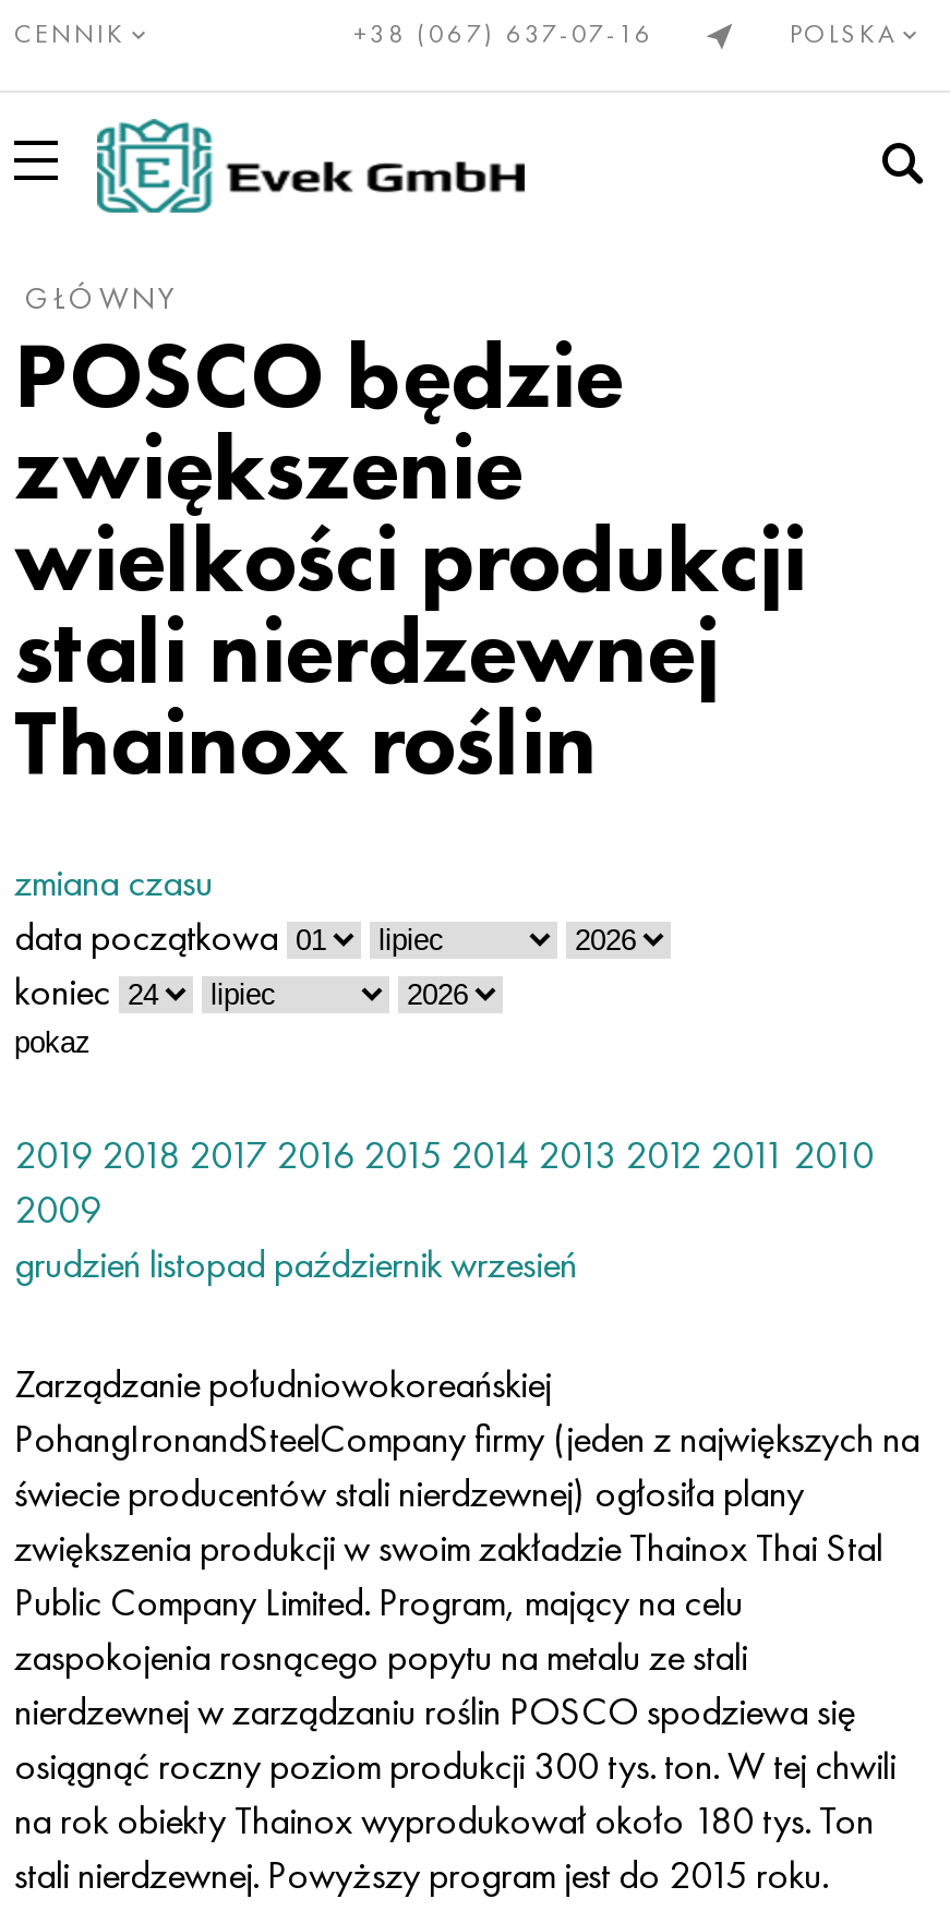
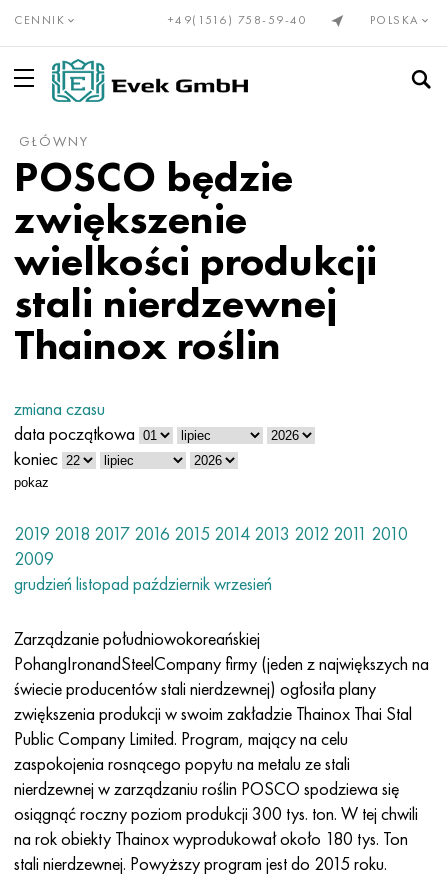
[353,16,653,51] +38 (067) 637-07-16 -> [167,12,307,28] +49(1516) 758-59-40

